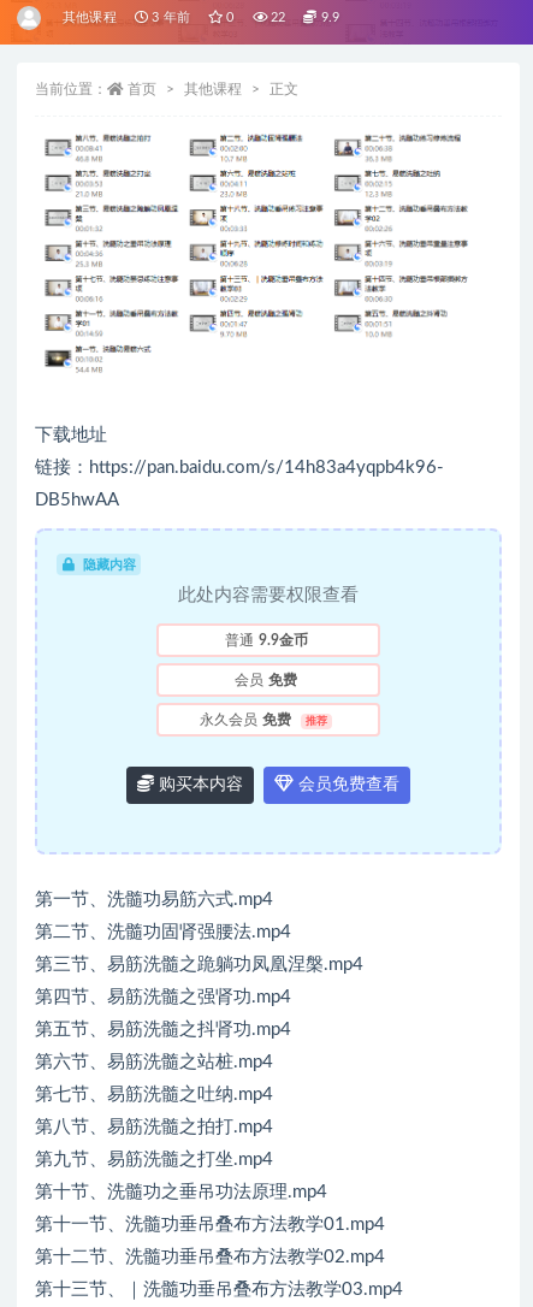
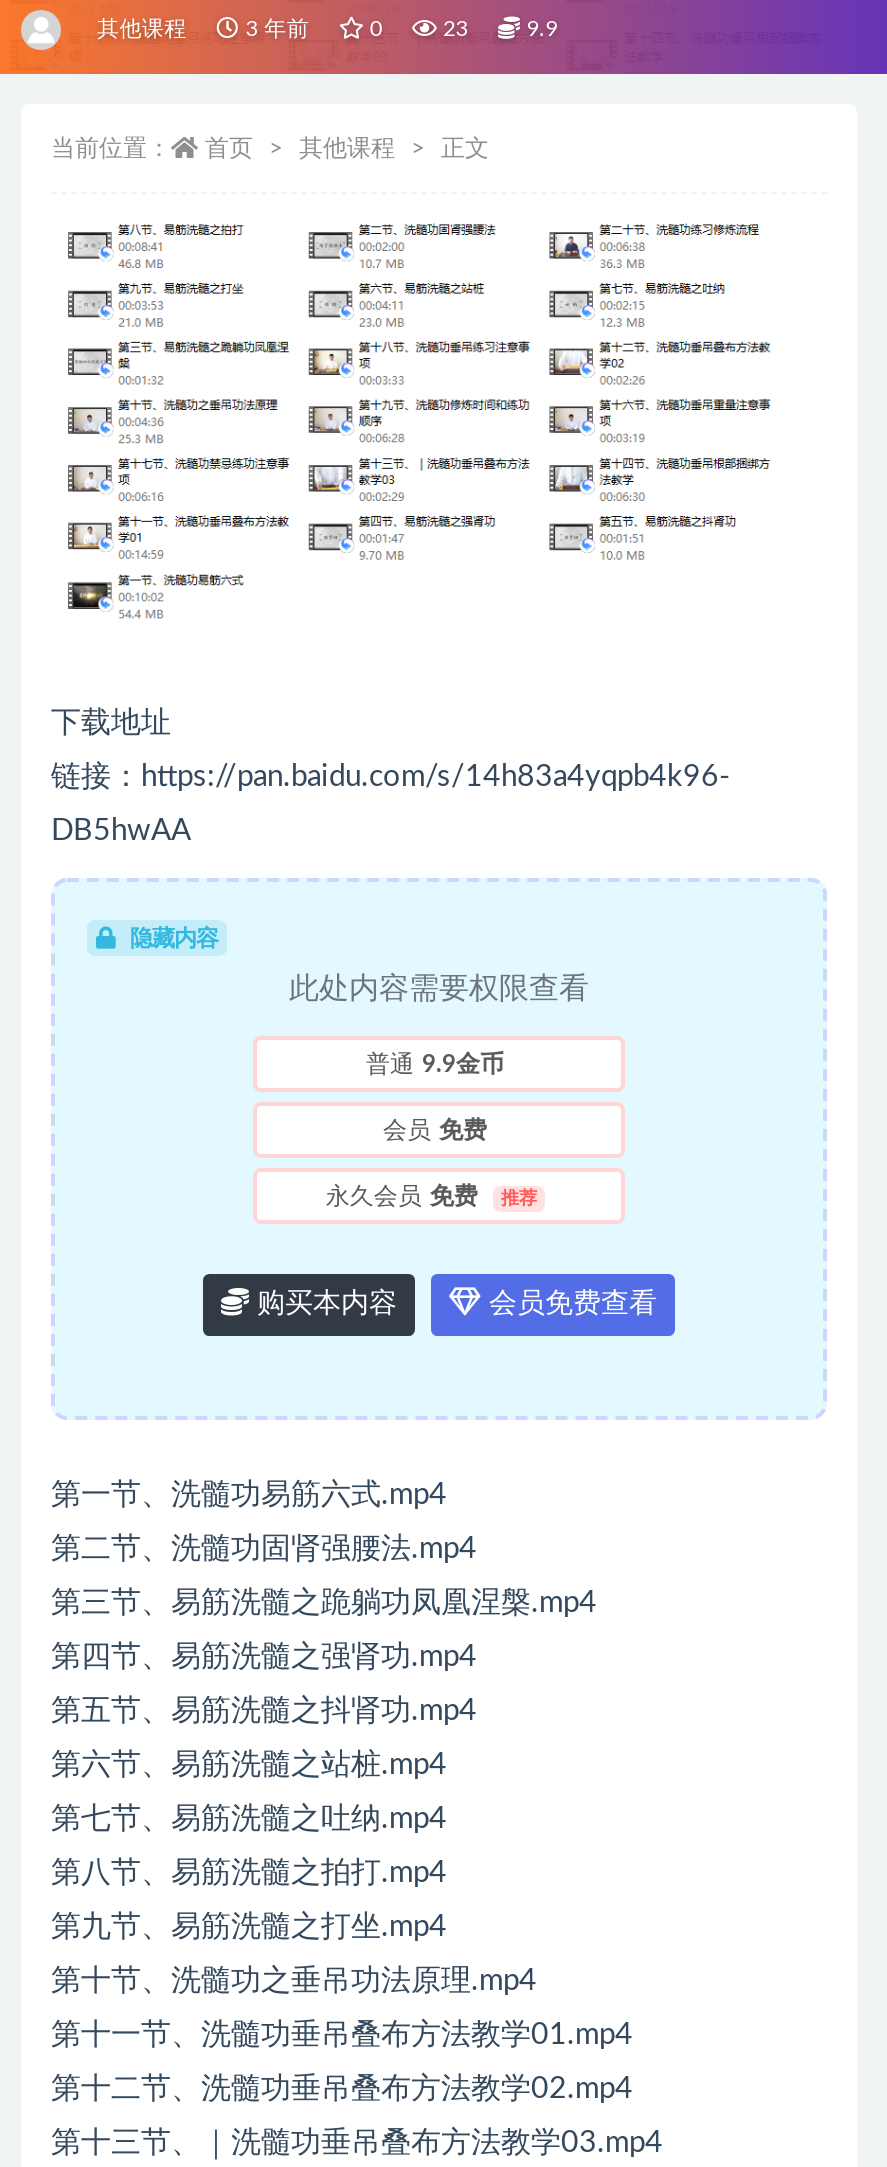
[267,11,286,24] 22 -> [437,18,468,40] 23

